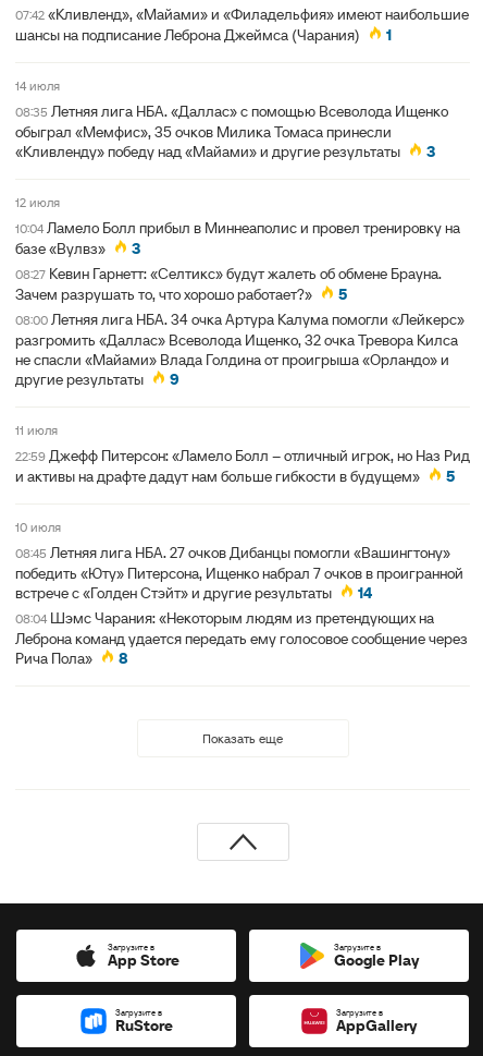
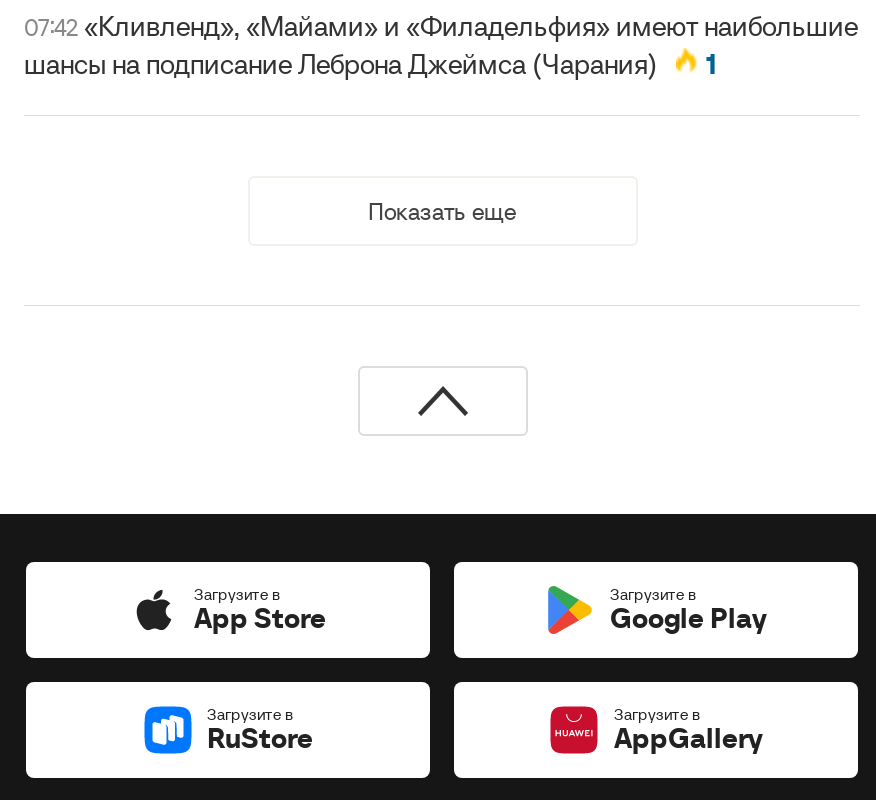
[15,78,470,668] 14 июля | 08:35 Летняя лига НБА. «Даллас» с помощью Всеволода Ищенко | обыграл «Мемфис», 35 очков Милика Томаса принесли | «Кливленду» победу над «Майами» и другие результаты | 3 | 12 июля | 10:04 Ламело Болл прибыл в Миннеаполис и провел тренировку на | базе «Вулвз» | 3 | 08:27 Кевин Гарнетт: «Селтикс» будут жалеть об обмене Брауна. | Зачем разрушать то, что хорошо работает?» | 5 | 08:00 Летняя лига НБА. 34 очка Артура Калума помогли «Лейкерс» | разгромить «Даллас» Всеволода Ищенко, 32 очка Тревора Килса | не спасли «Майами» Влада Голдина от проигрыша «Орландо» и | другие результаты | 9 | 11 июля | 22:59 Джефф Питерсон: «Ламело Болл – отличный игрок, но Наз Рид | и активы на драфте дадут нам больше гибкости в будущем» | 5 | 10 июля | 08:45 Летняя лига НБА. 27 очков Дибанцы помогли «Вашингтону» | победить «Юту» Питерсона, Ищенко набрал 7 очков в проигранной | встрече с «Голден Стэйт» и другие результаты | 14 | 08:04 Шэмс Чарания: «Некоторым людям из претендующих на | Леброна команд удается передать ему голосовое сообщение через | Рича Пола» | 8 -> none

